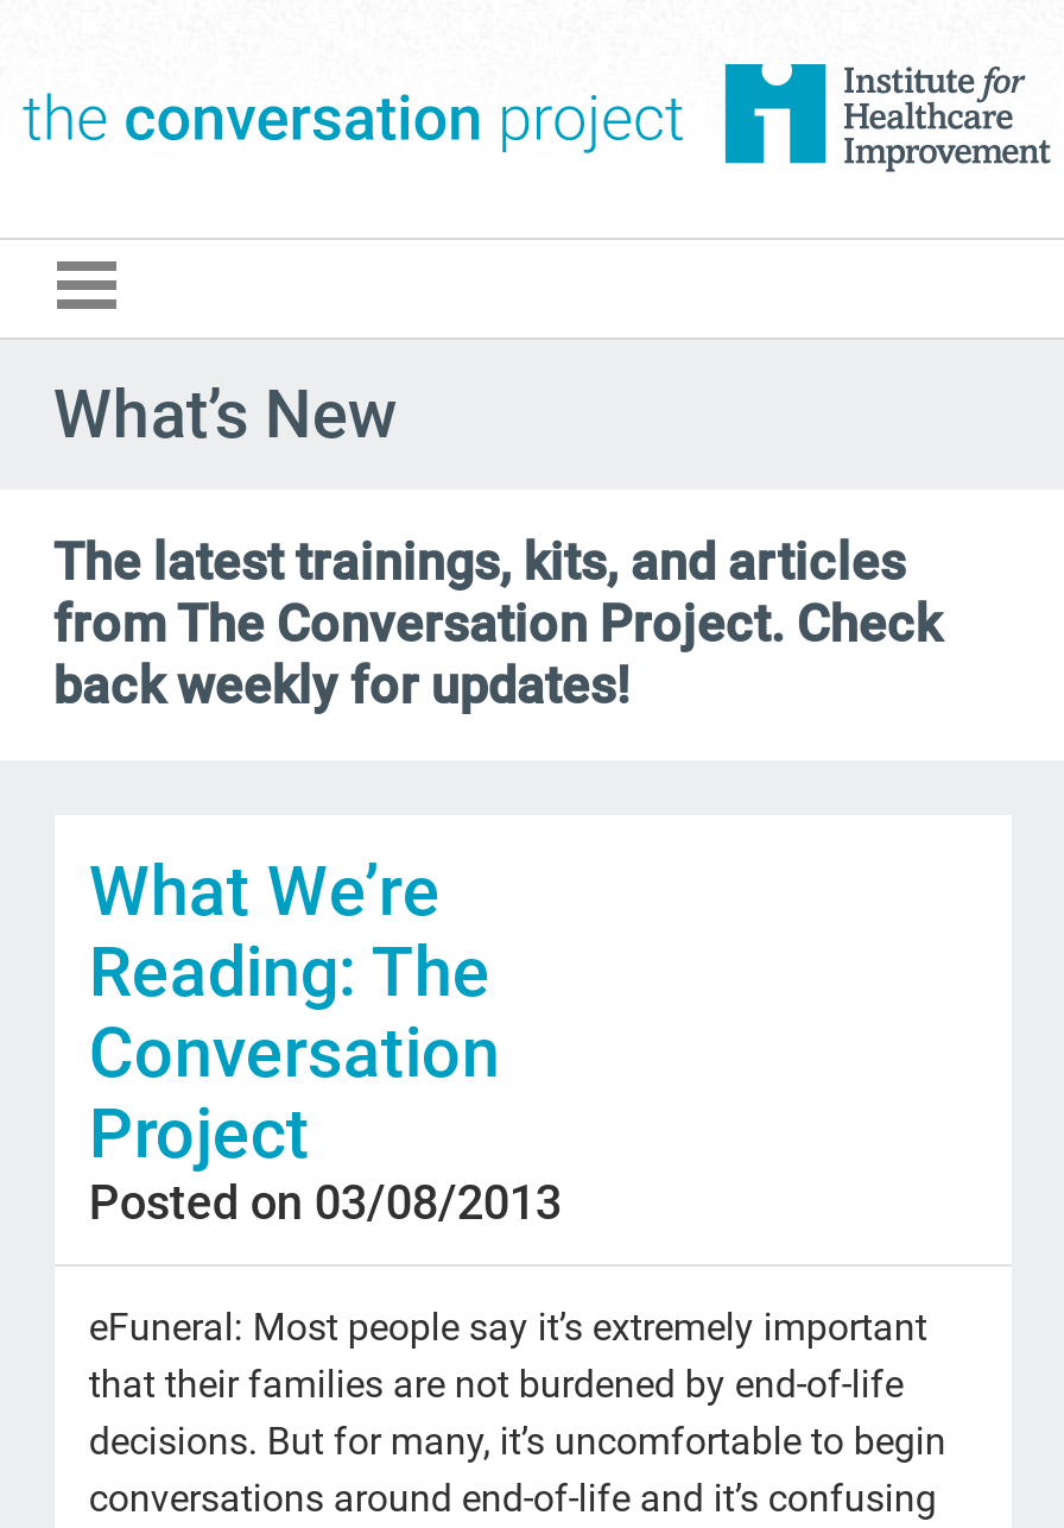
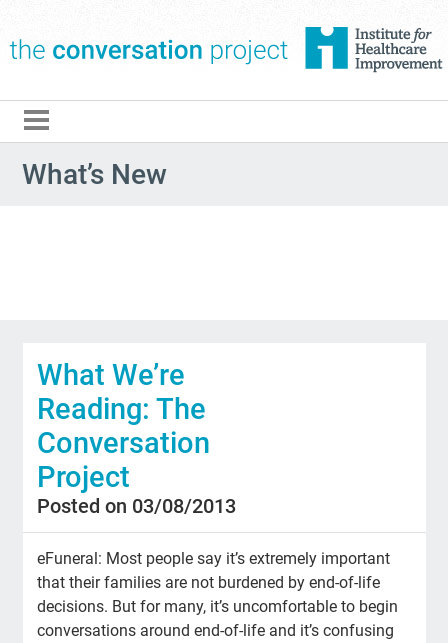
[53,532,941,715] The latest trainings, kits, and articles | from The Conversation Project. Check | back weekly for updates! -> none

